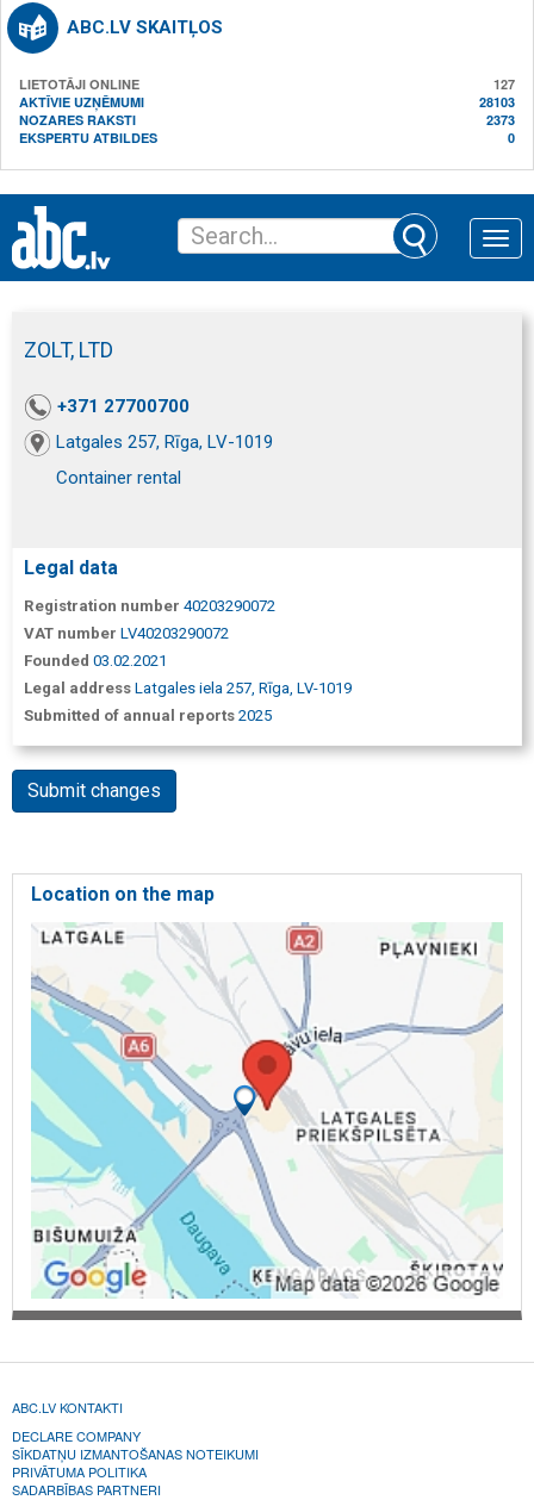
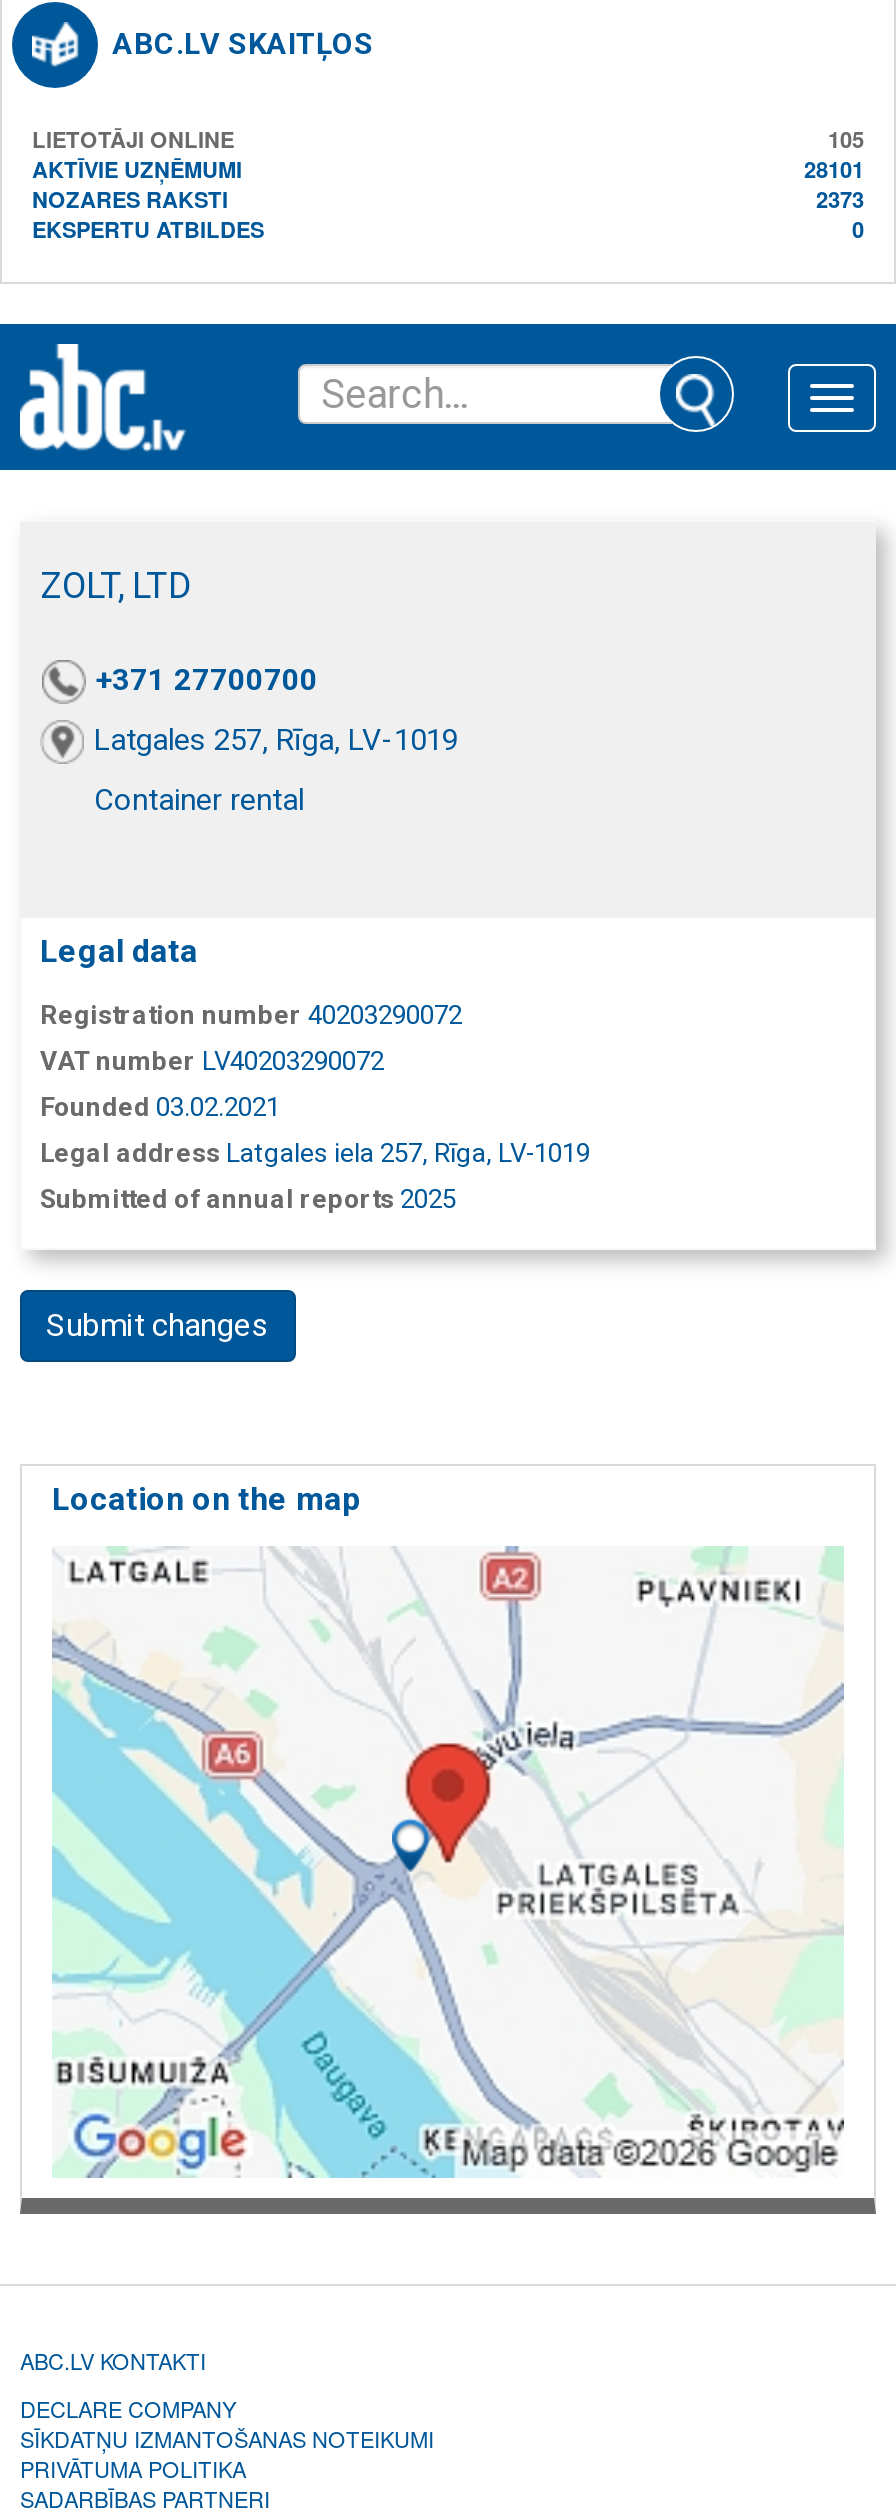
[493,75,515,93] 127 -> [828,124,864,154] 105
[479,93,515,111] 28103 -> [804,154,864,184] 28101

